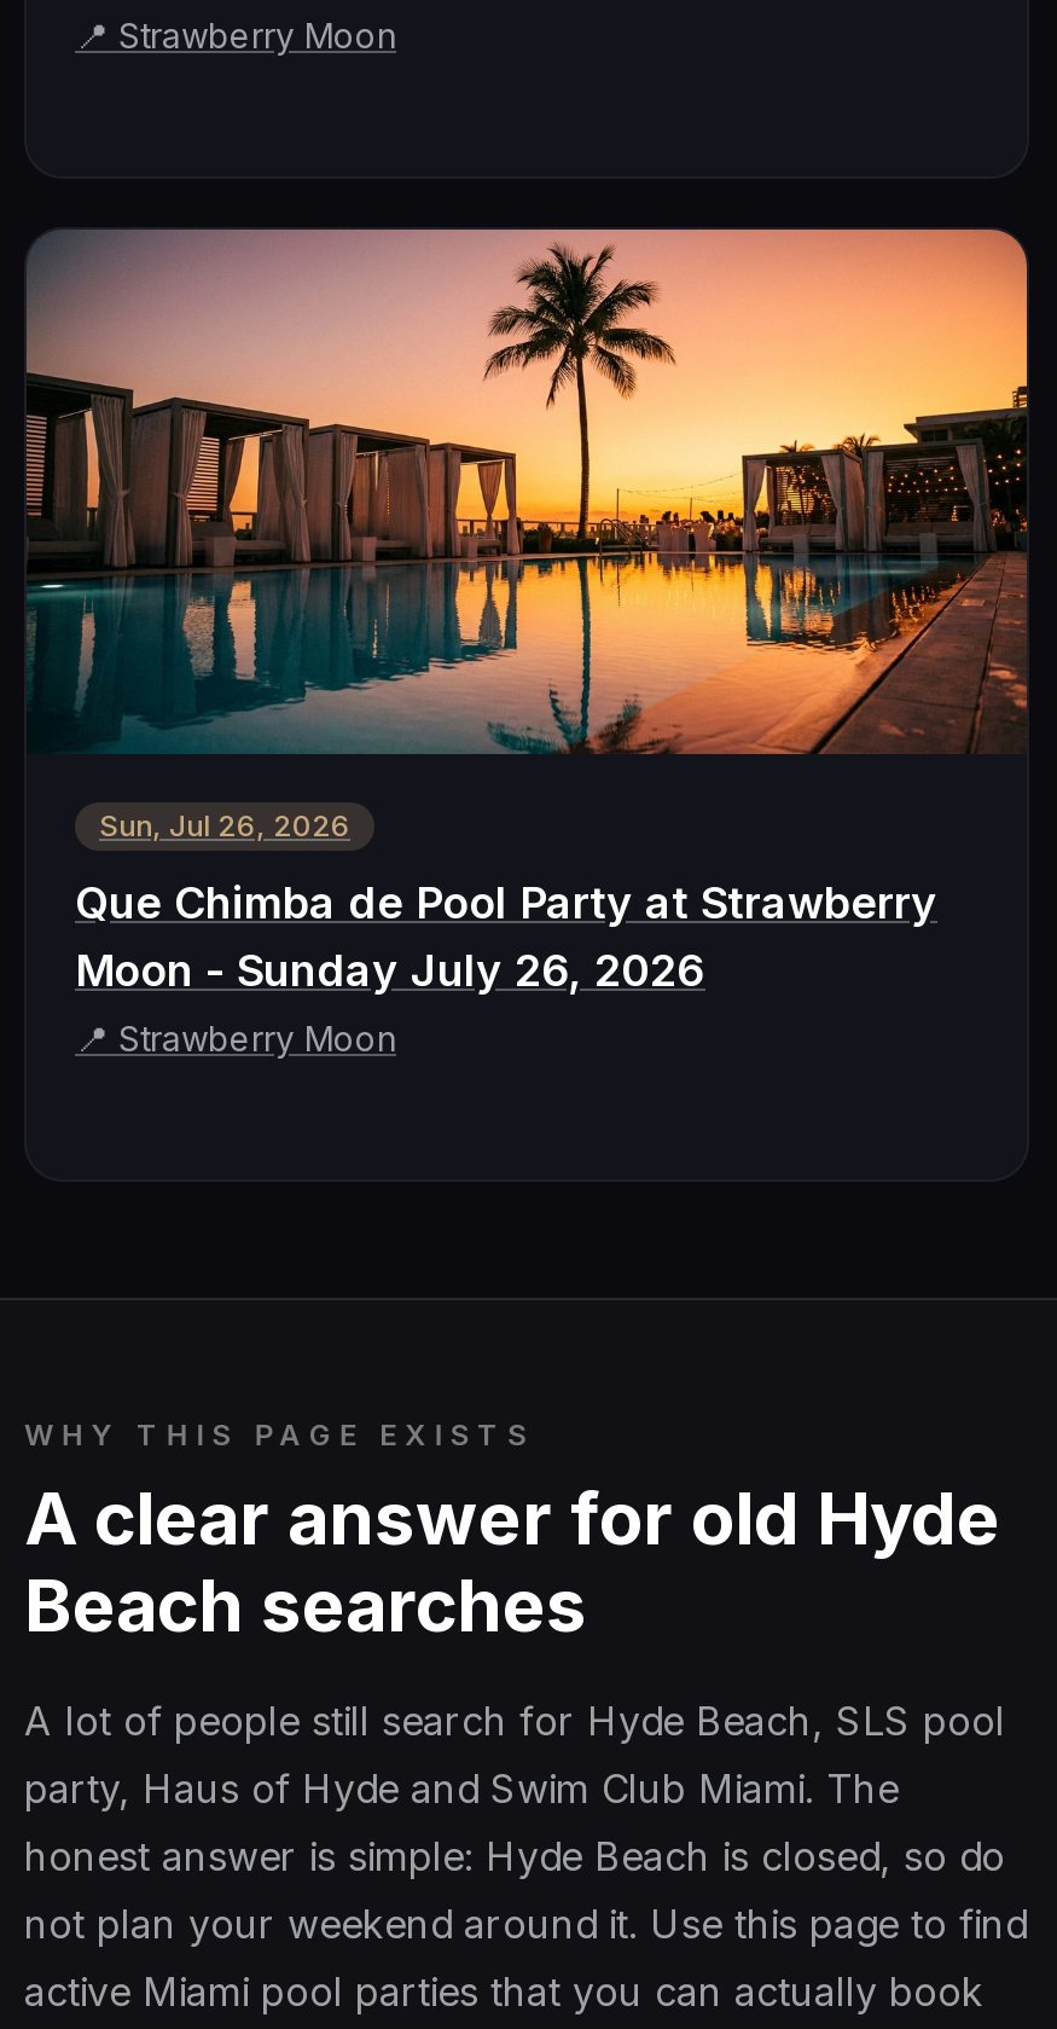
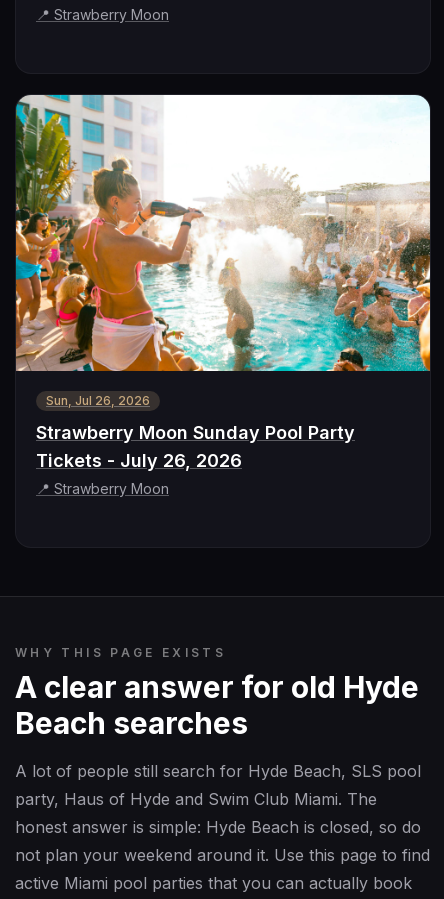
[27,227,1029,756] [image] -> [15,94,431,372] [image]
[75,878,937,996] Que Chimba de Pool Party at Strawberry | Moon - Sunday July 26, 2026 -> [36,422,355,471] Strawberry Moon Sunday Pool Party | Tickets - July 26, 2026

